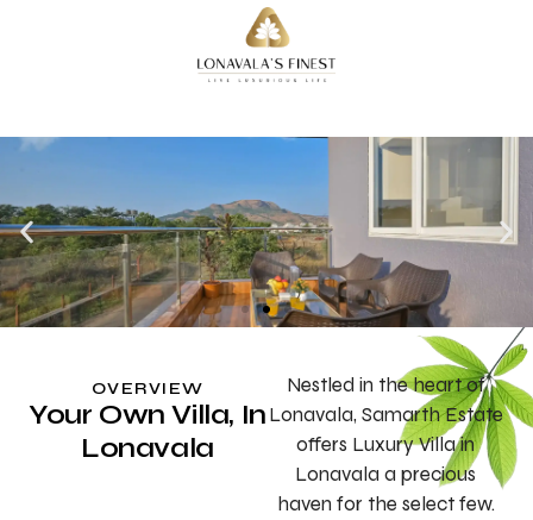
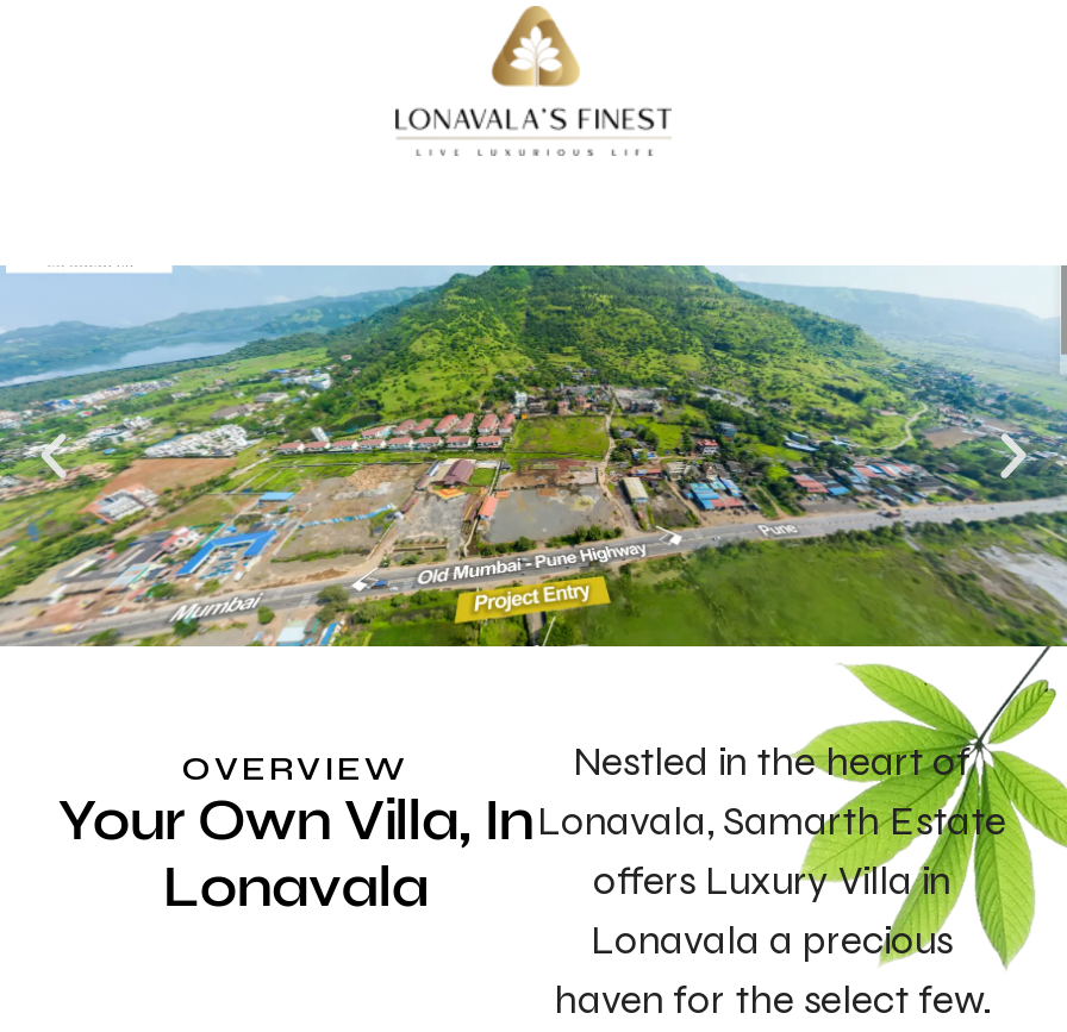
[4,136,529,328] [image] -> [7,263,1060,649] [image]

